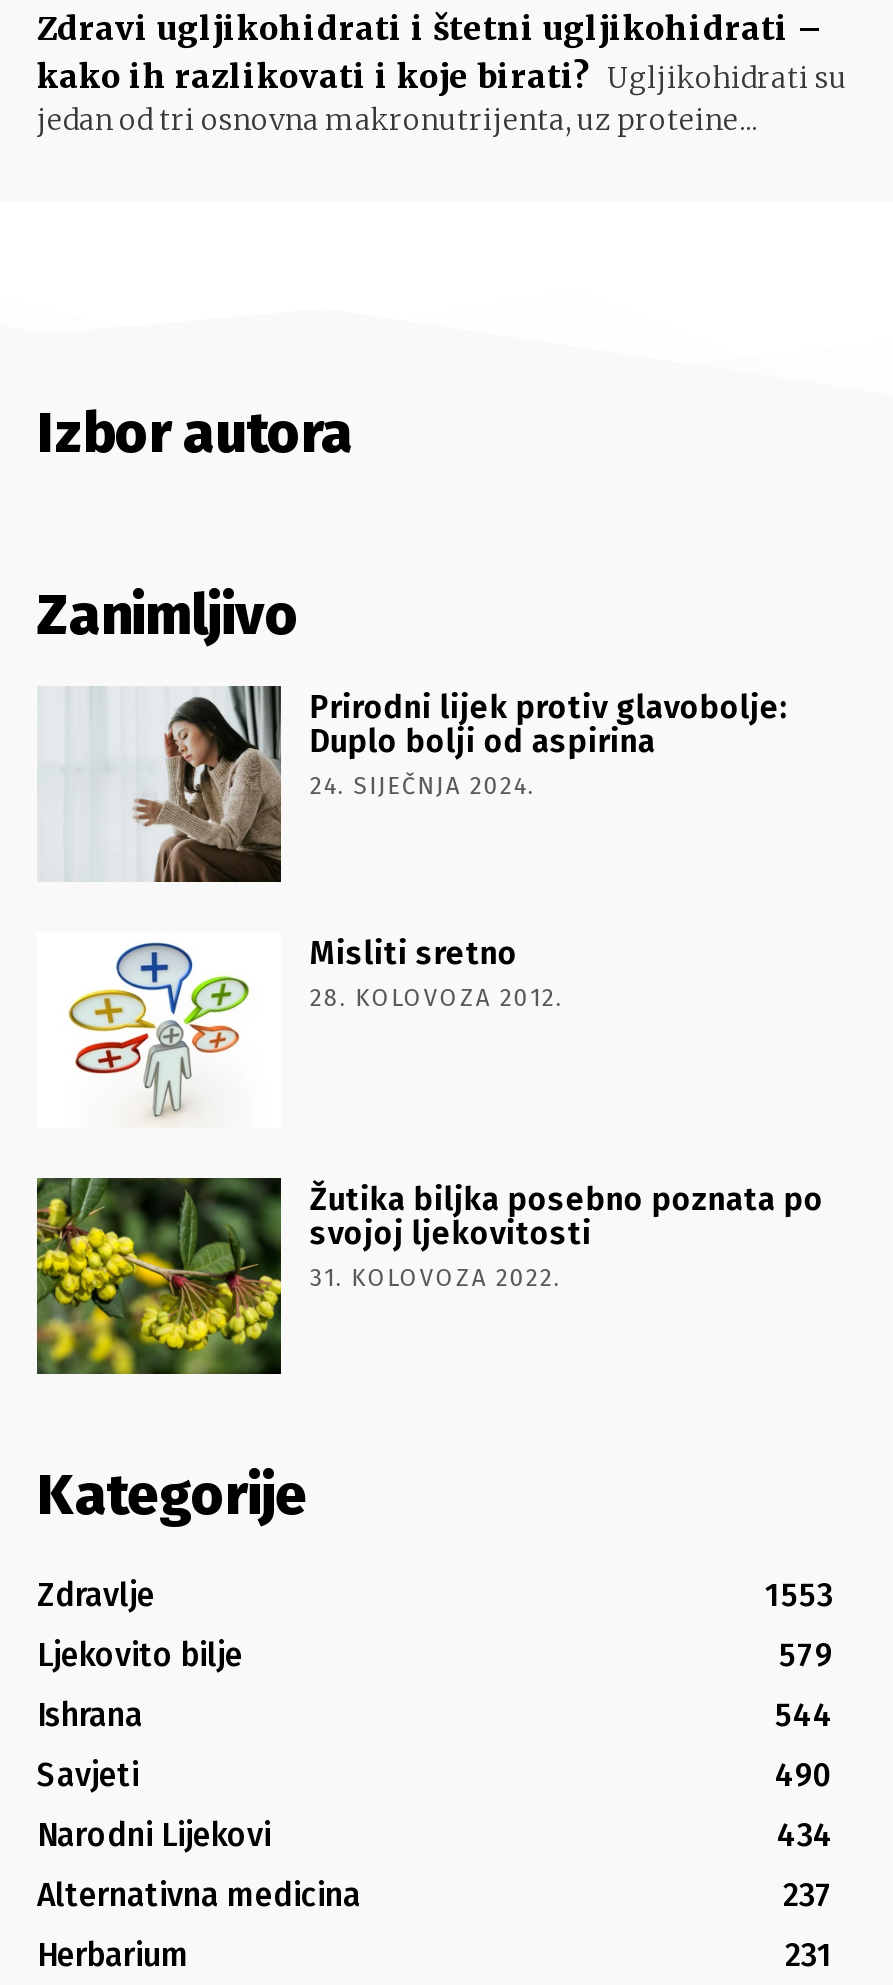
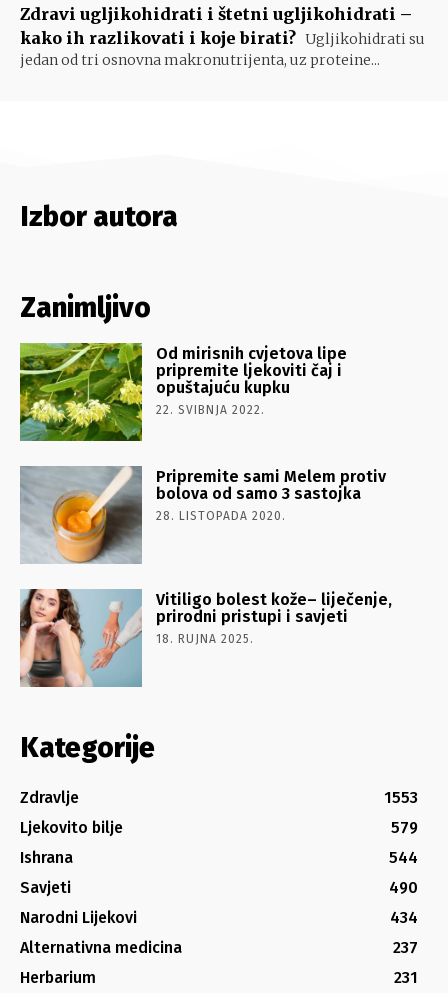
[37,684,788,882] [image] | Prirodni lijek protiv glavobolje: | Duplo bolji od aspirina | 24. SIJEČNJA 2024. -> [19,342,347,442] [image] | Od mirisnih cvjetova lipe | pripremite ljekoviti čaj i | opuštajuću kupku | 22. SVIBNJA 2022.
[37,932,564,1128] [image] | Misliti sretno | 28. KOLOVOZA 2012. -> [19,465,386,564] [image] | Pripremite sami Melem protiv | bolova od samo 3 sastojka | 28. LISTOPADA 2020.
[35,1176,824,1376] [image] | Žutika biljka posebno poznata po | svojoj ljekovitosti | 31. KOLOVOZA 2022. -> [19,589,392,687] [image] | Vitiligo bolest kože– liječenje, | prirodni pristupi i savjeti | 18. RUJNA 2025.

